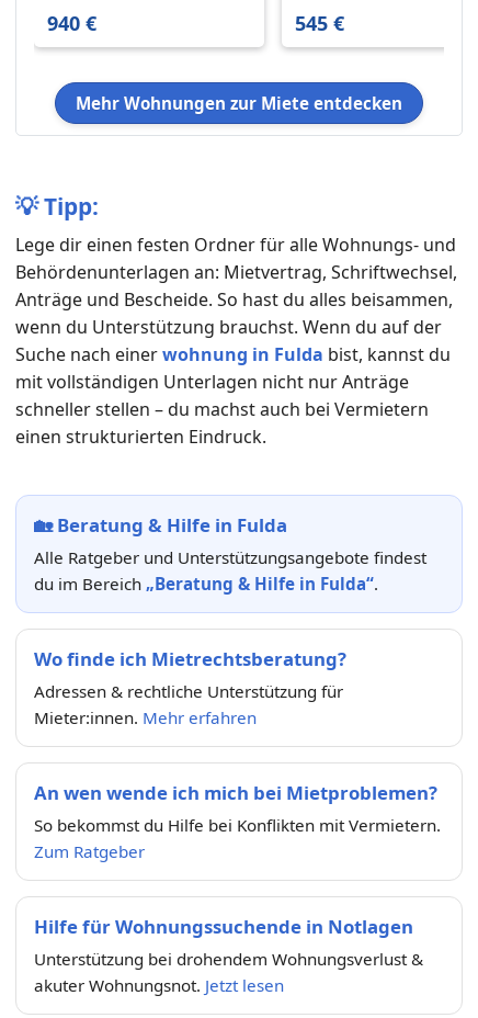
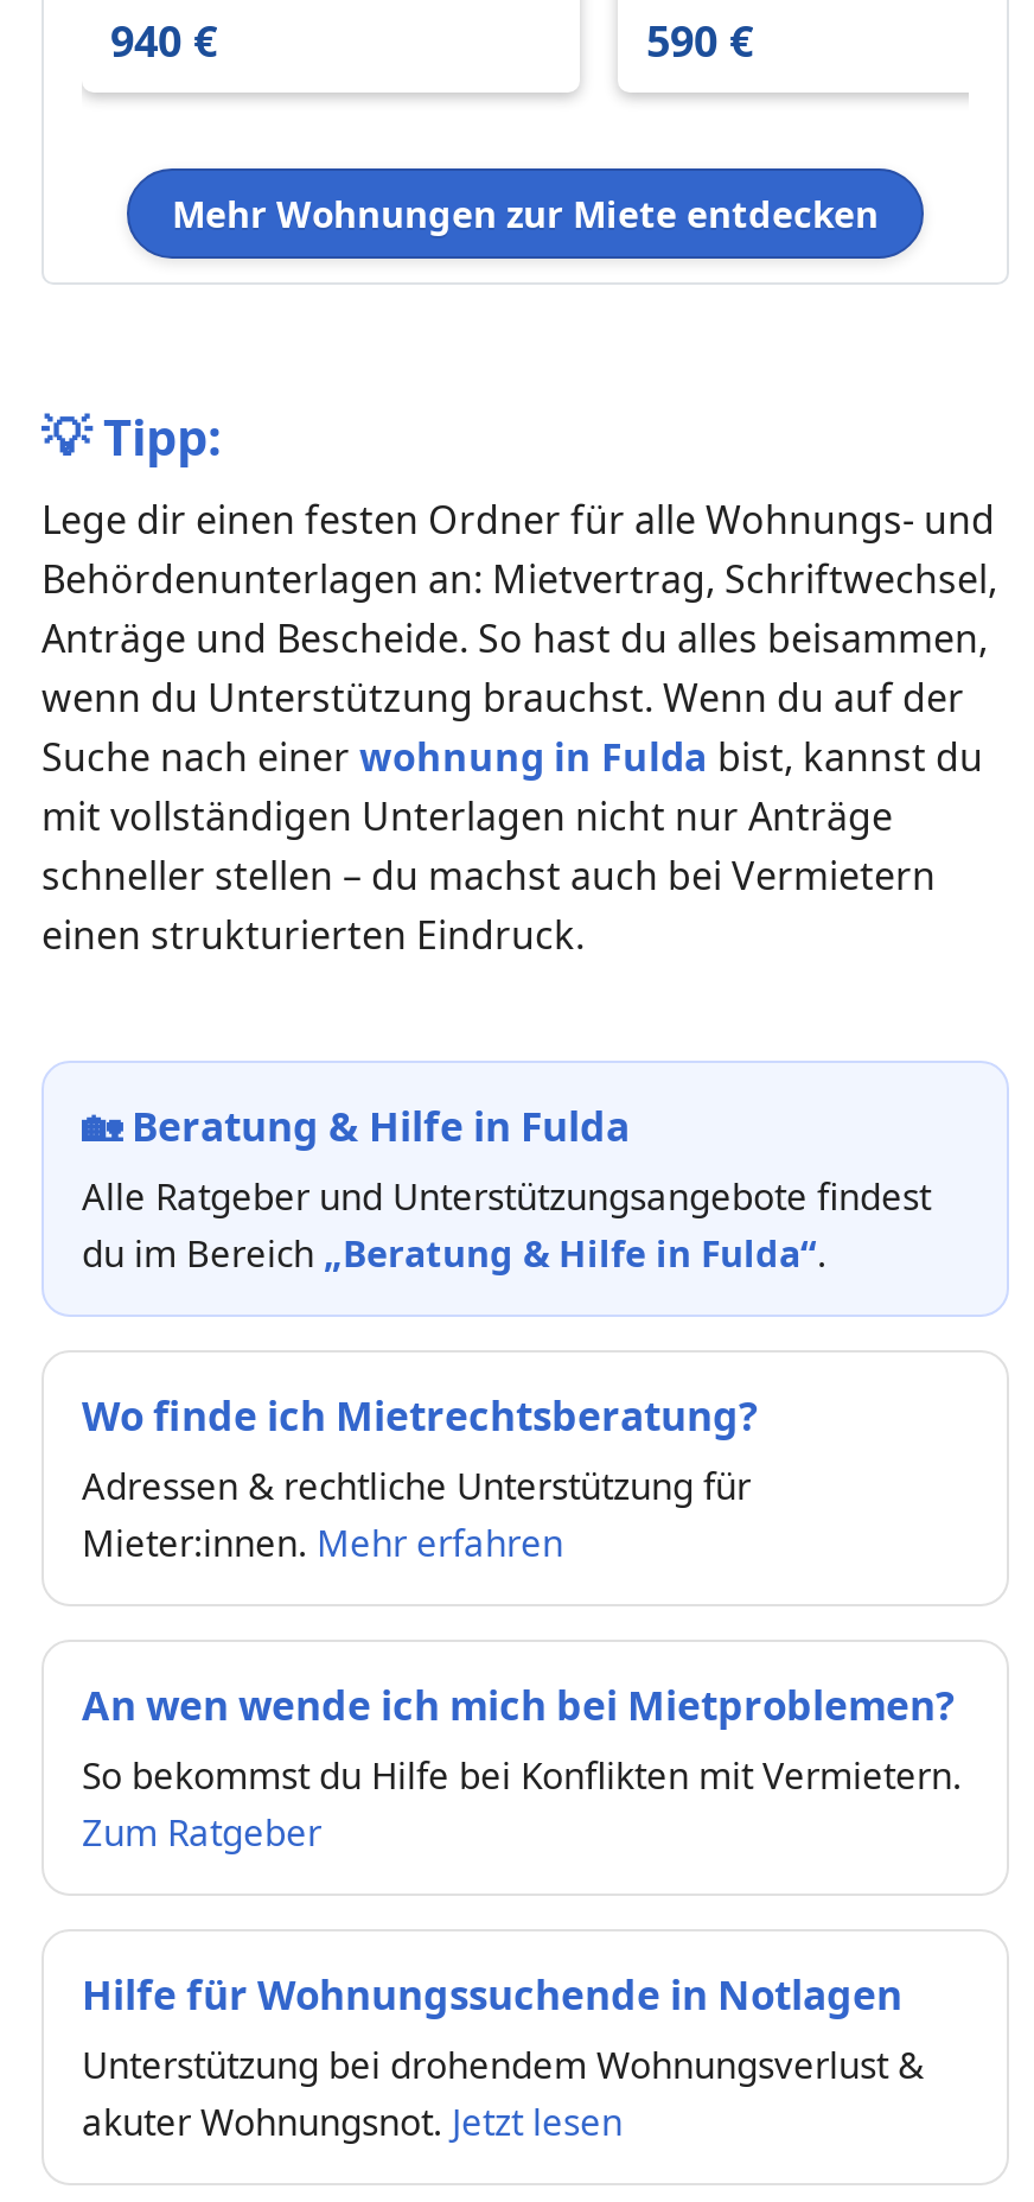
[295,10,344,36] 545 € -> [646,11,753,68] 590 €

